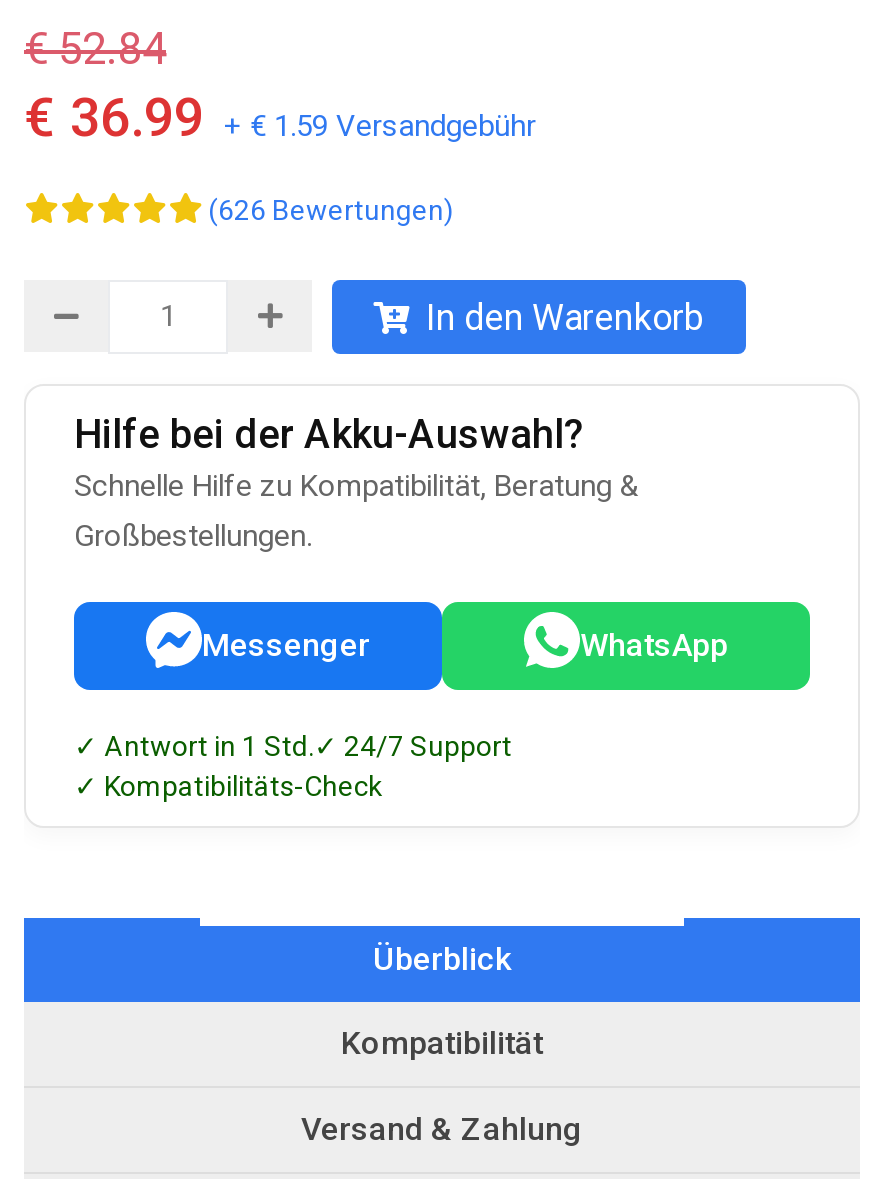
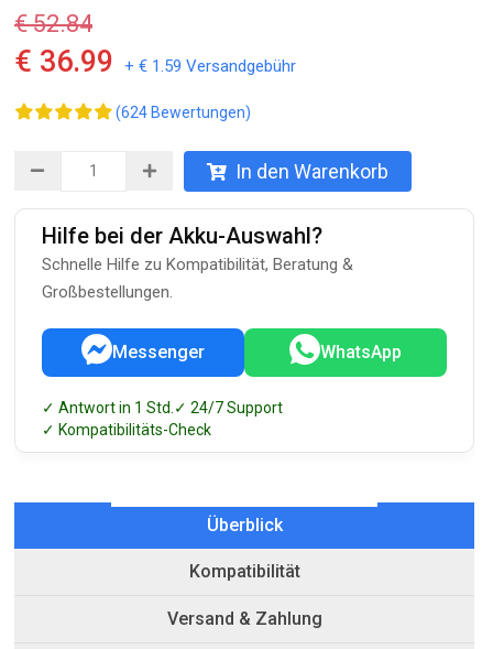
[208,194,454,226] (626 Bewertungen) -> [116,104,251,121] (624 Bewertungen)

